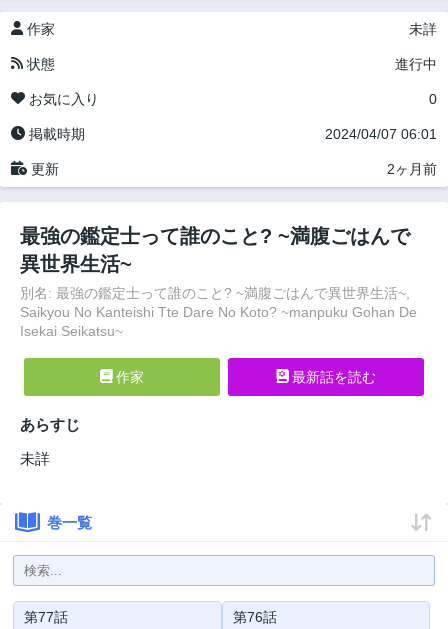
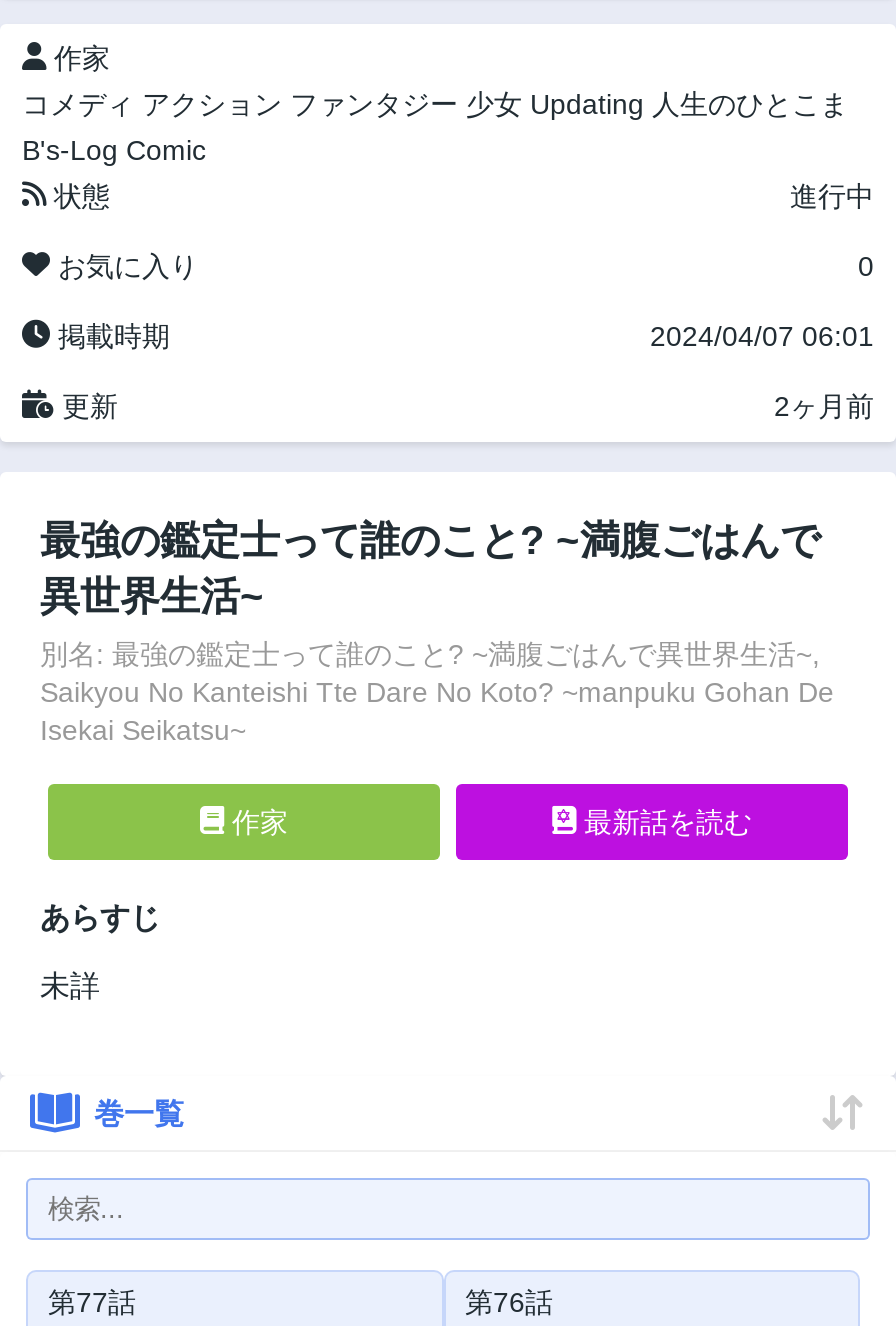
[409,21,437,37] 未詳 -> [22,88,848,166] コメディ アクション ファンタジー 少女 Updating 人生のひとこま | B's-Log Comic

